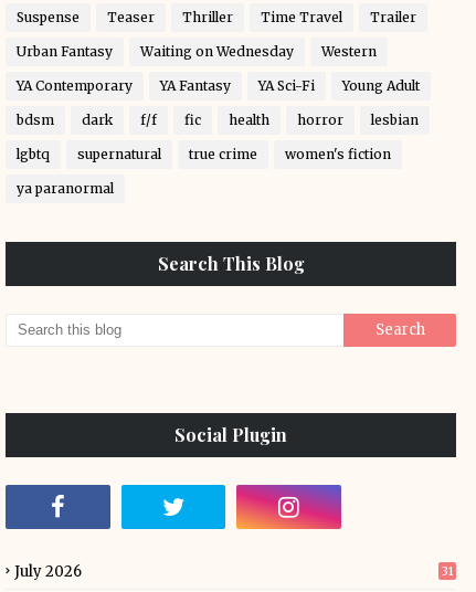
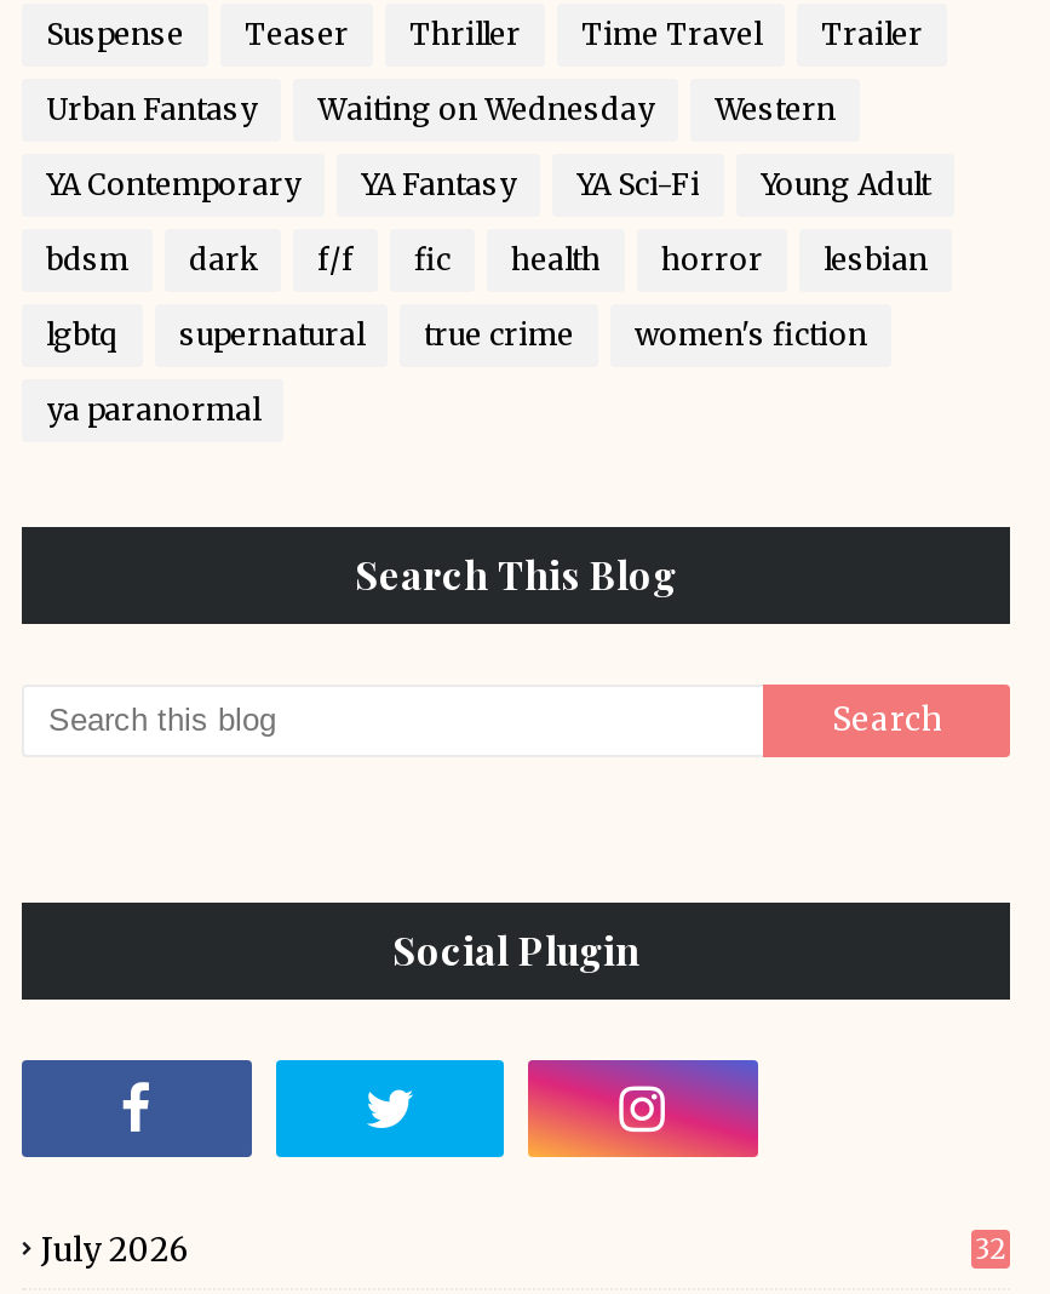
[441,563,453,579] 31 -> [975,1232,1006,1266] 32

